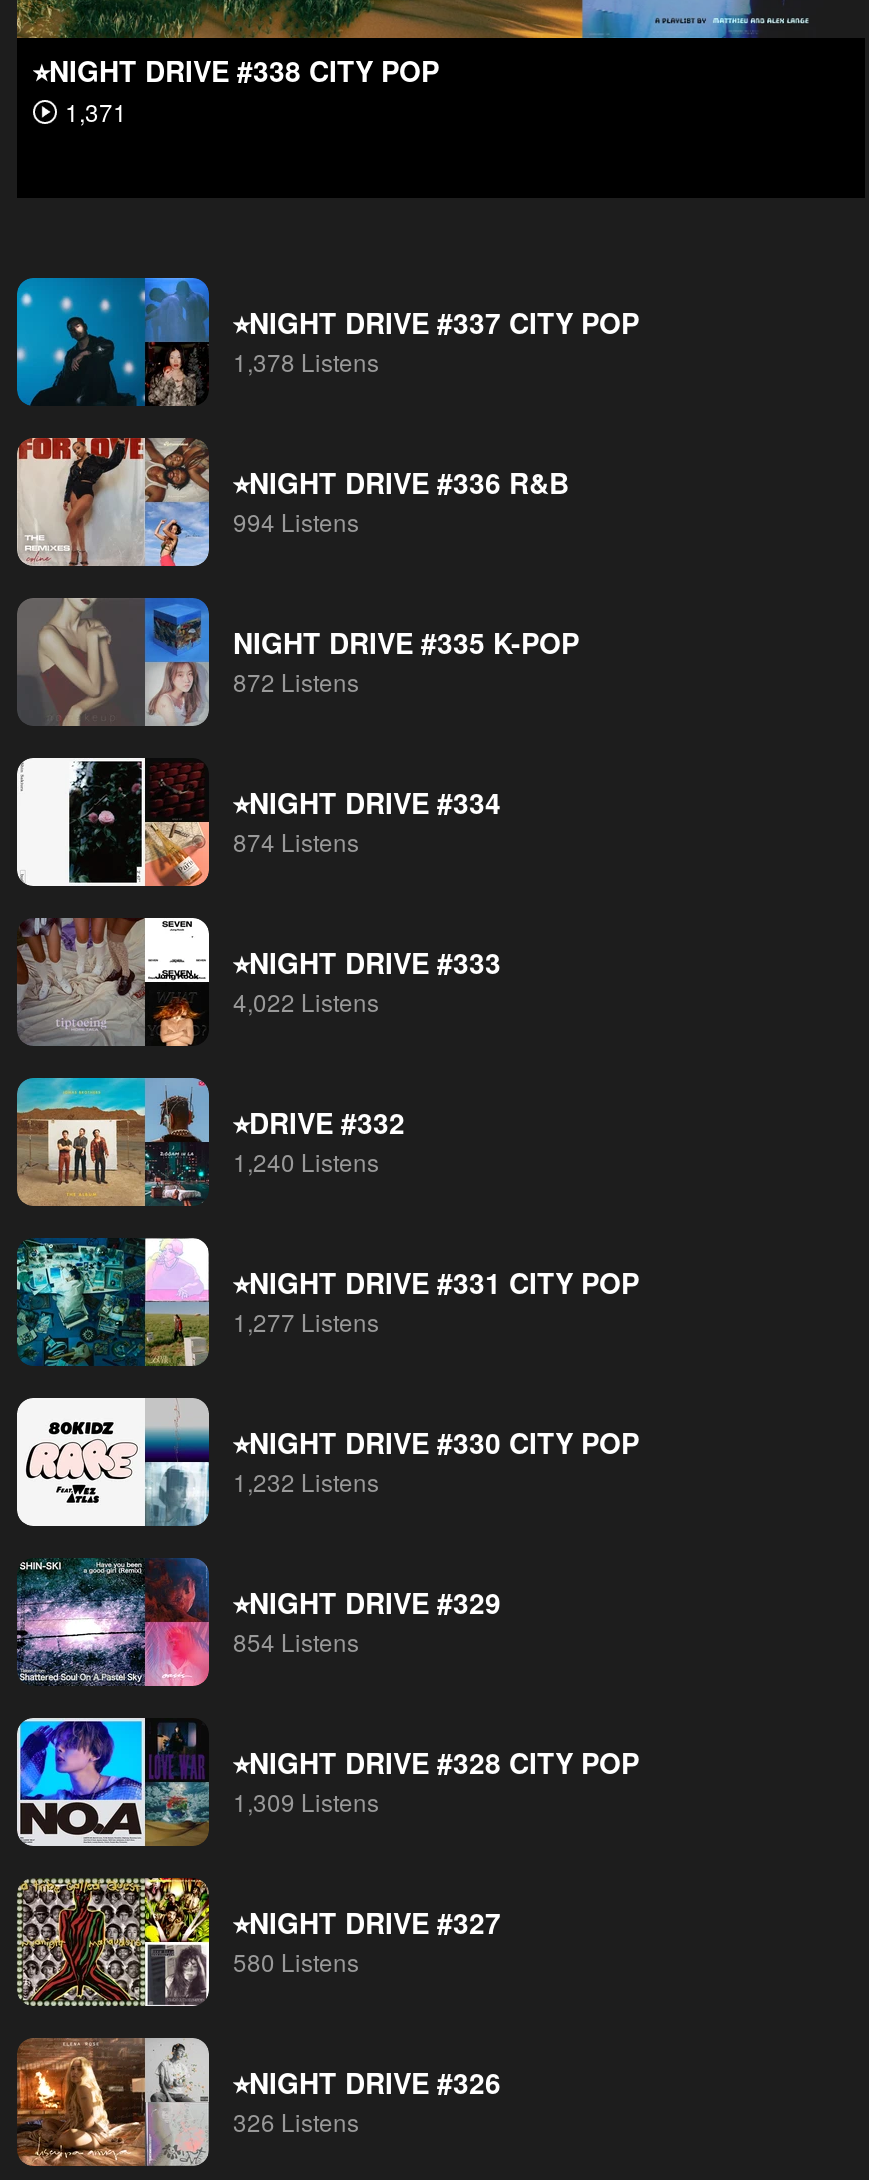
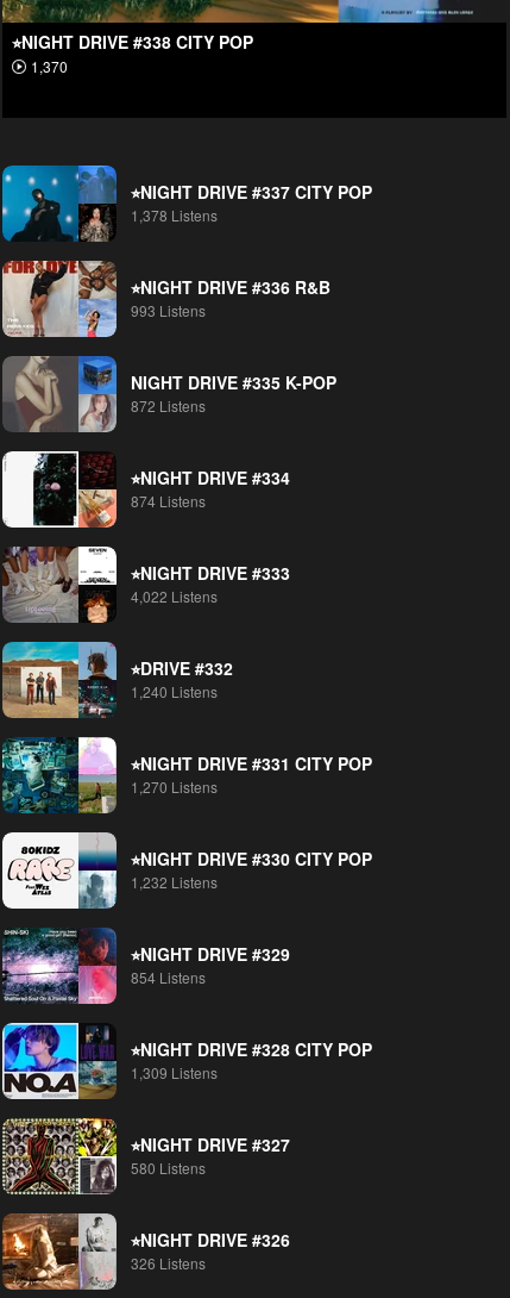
[65,93,127,127] 1,371 -> [31,56,68,76] 1,370
[233,504,359,538] 994 Listens -> [131,300,206,321] 993 Listens
[233,1304,379,1338] 1,277 Listens -> [131,777,218,797] 1,270 Listens

